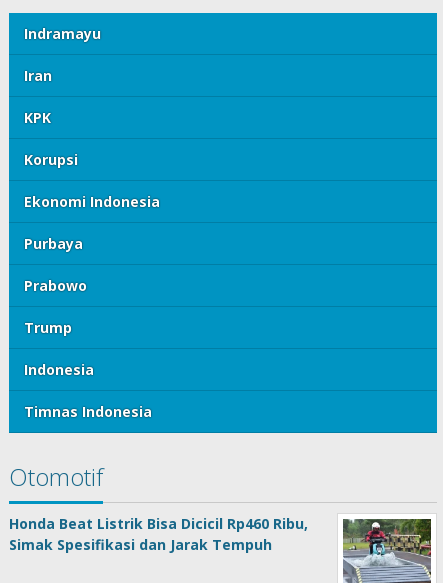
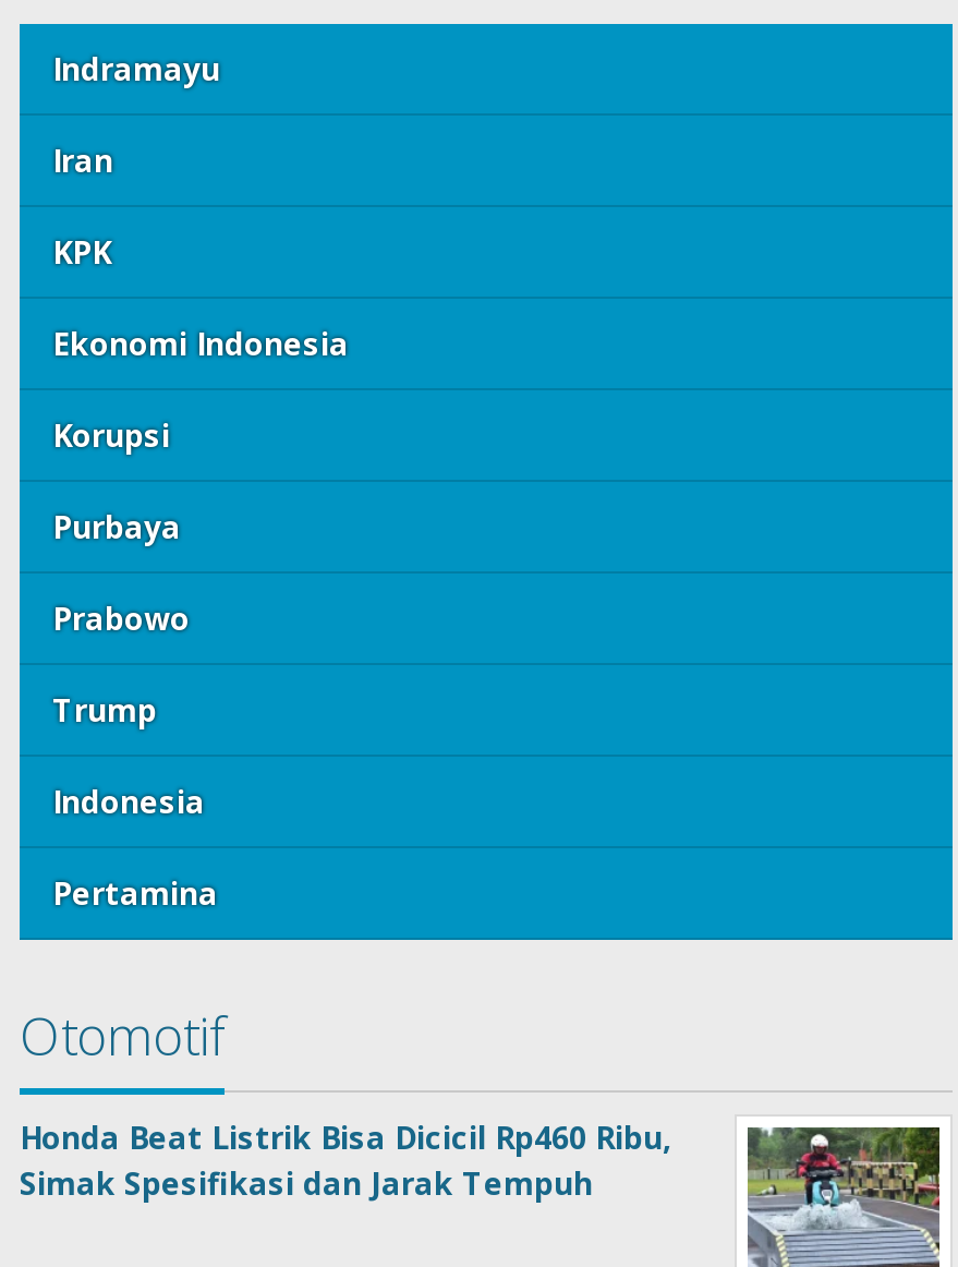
moved [24,150,78,169] -> [52,415,170,456]: Korupsi
moved [24,192,160,211] -> [52,323,349,364]: Ekonomi Indonesia
[24,402,152,421] Timnas Indonesia -> [52,873,218,914] Pertamina

